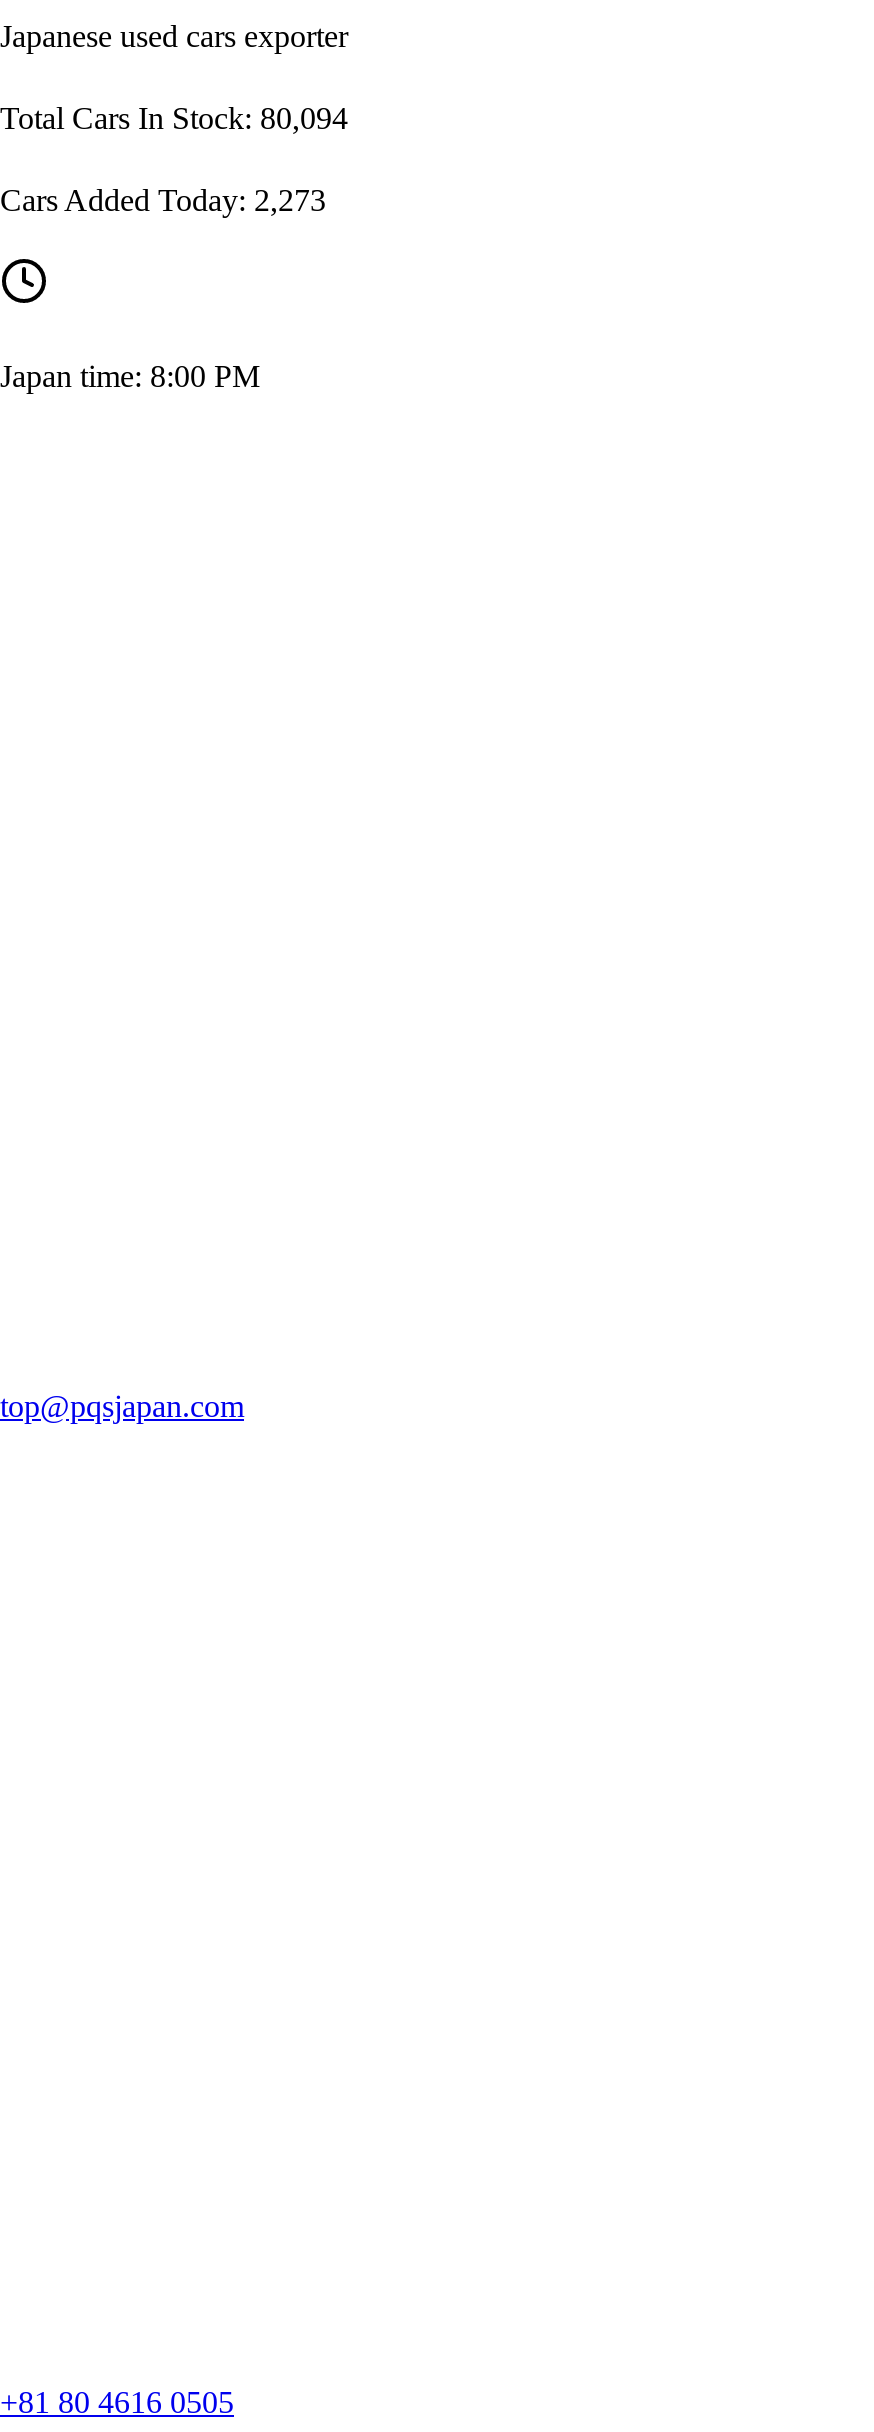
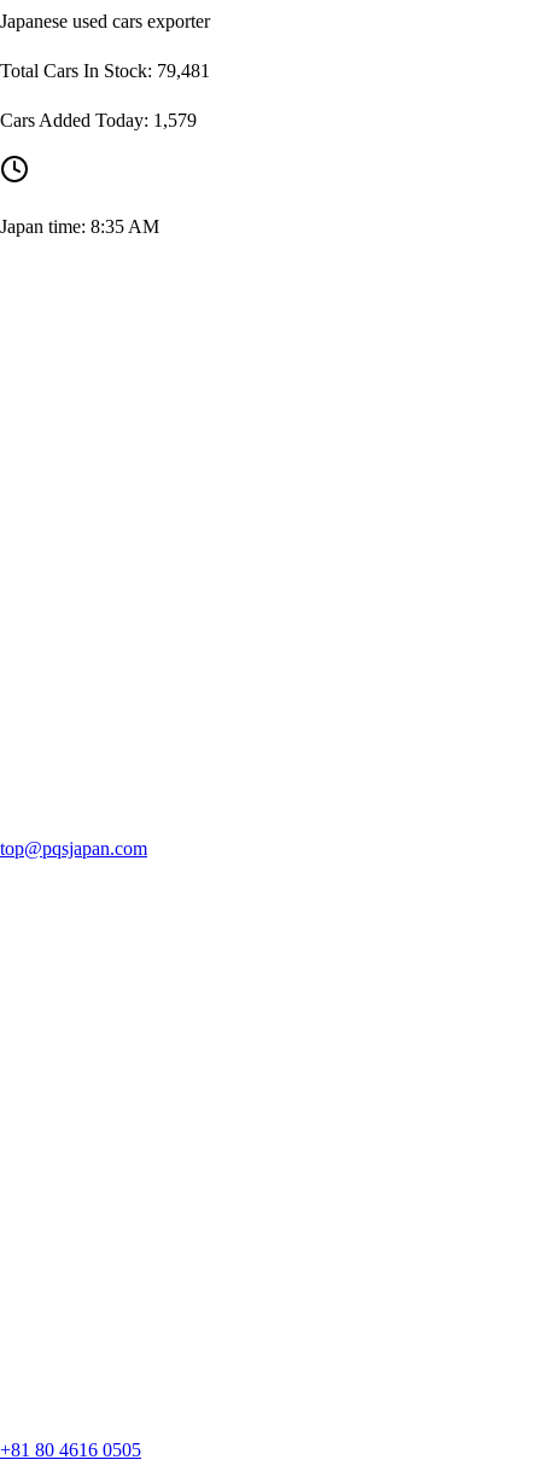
[0,101,348,135] Total Cars In Stock: 80,094 -> [0,60,210,81] Total Cars In Stock: 79,481
[0,183,326,217] Cars Added Today: 2,273 -> [0,110,197,130] Cars Added Today: 1,579
[0,359,260,393] Japan time: 8:00 PM -> [0,216,159,237] Japan time: 8:35 AM

